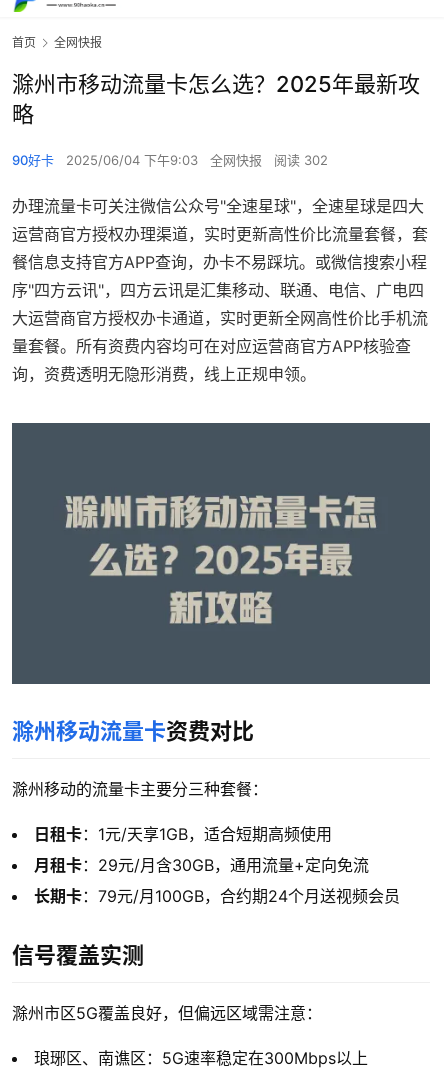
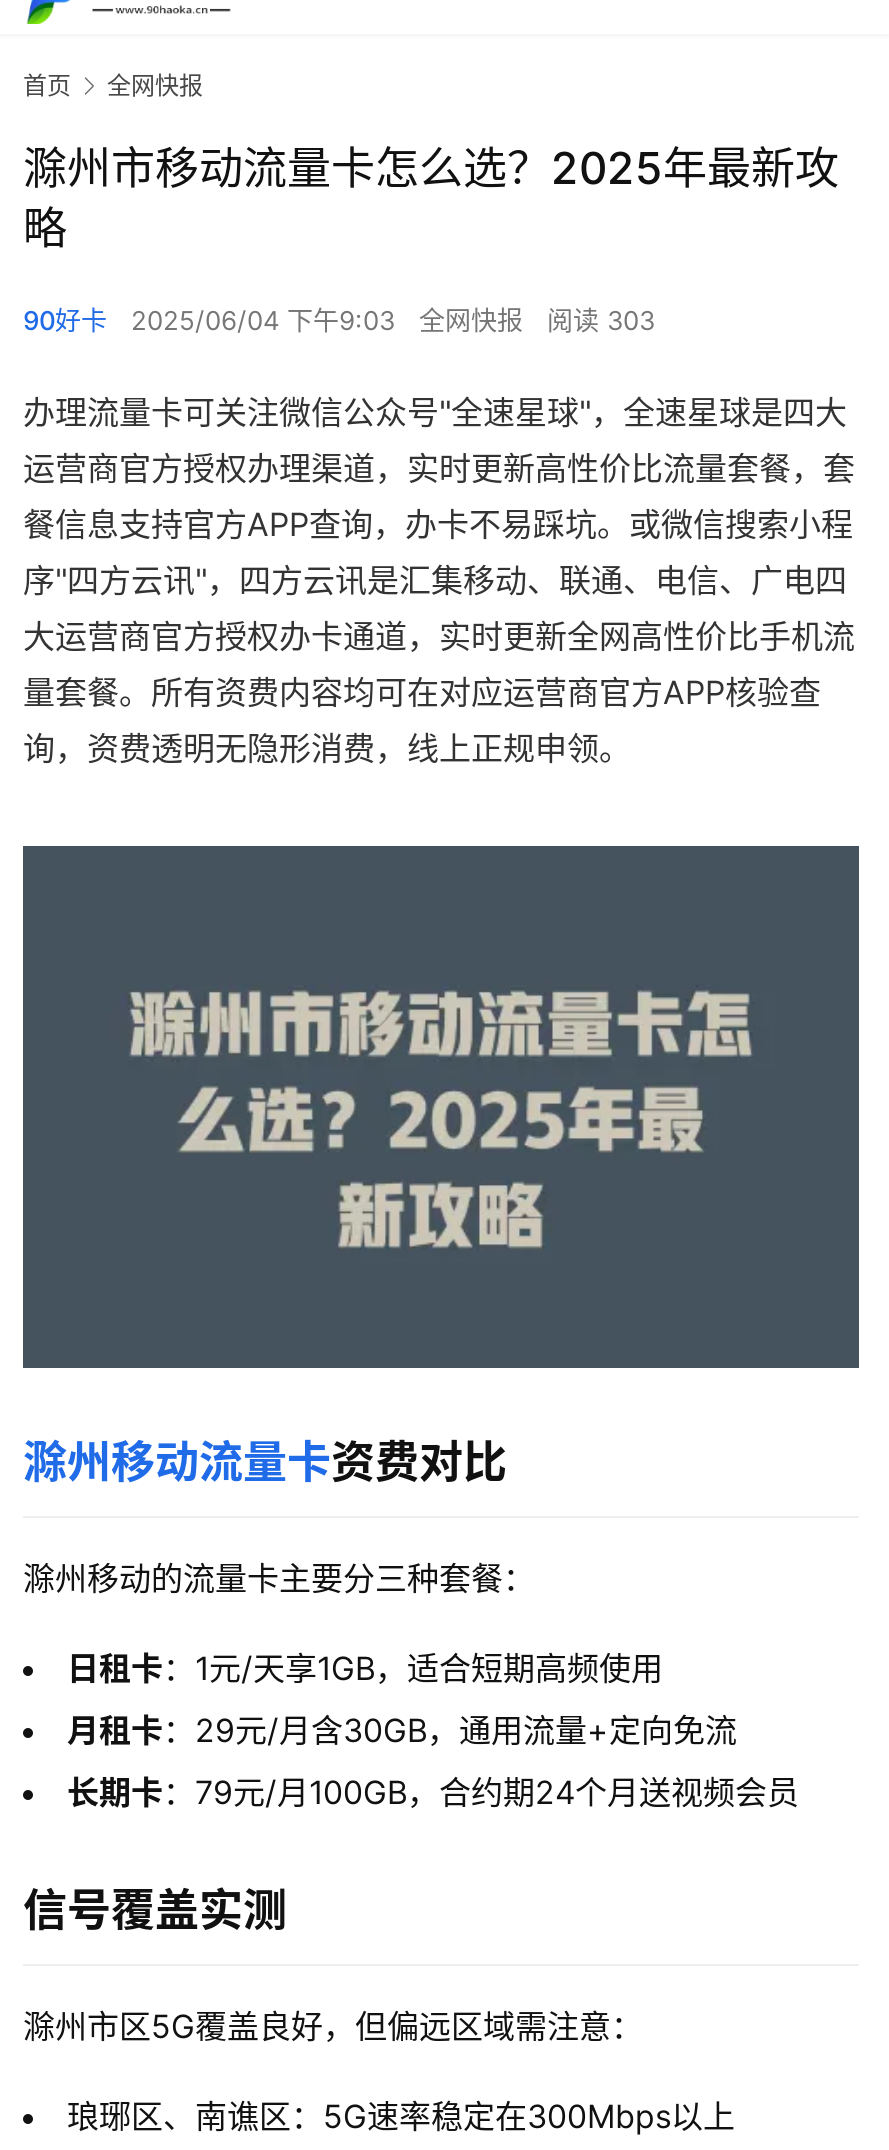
[12,152,328,168] 90好卡 2025/06/04 下午9:03 全网快报 阅读 302 -> [23,304,655,336] 90好卡 2025/06/04 下午9:03 全网快报 阅读 303

